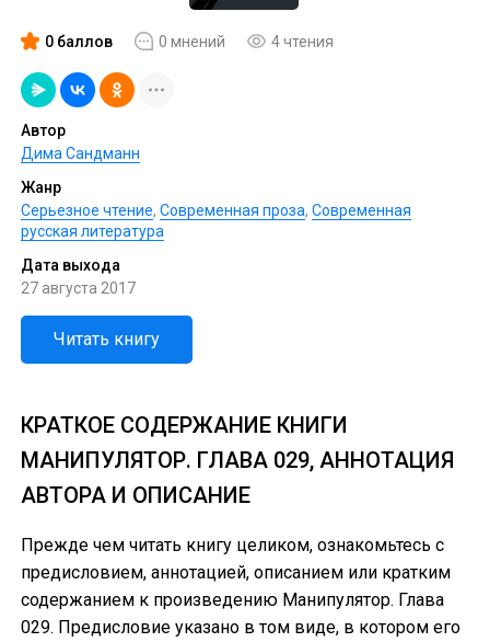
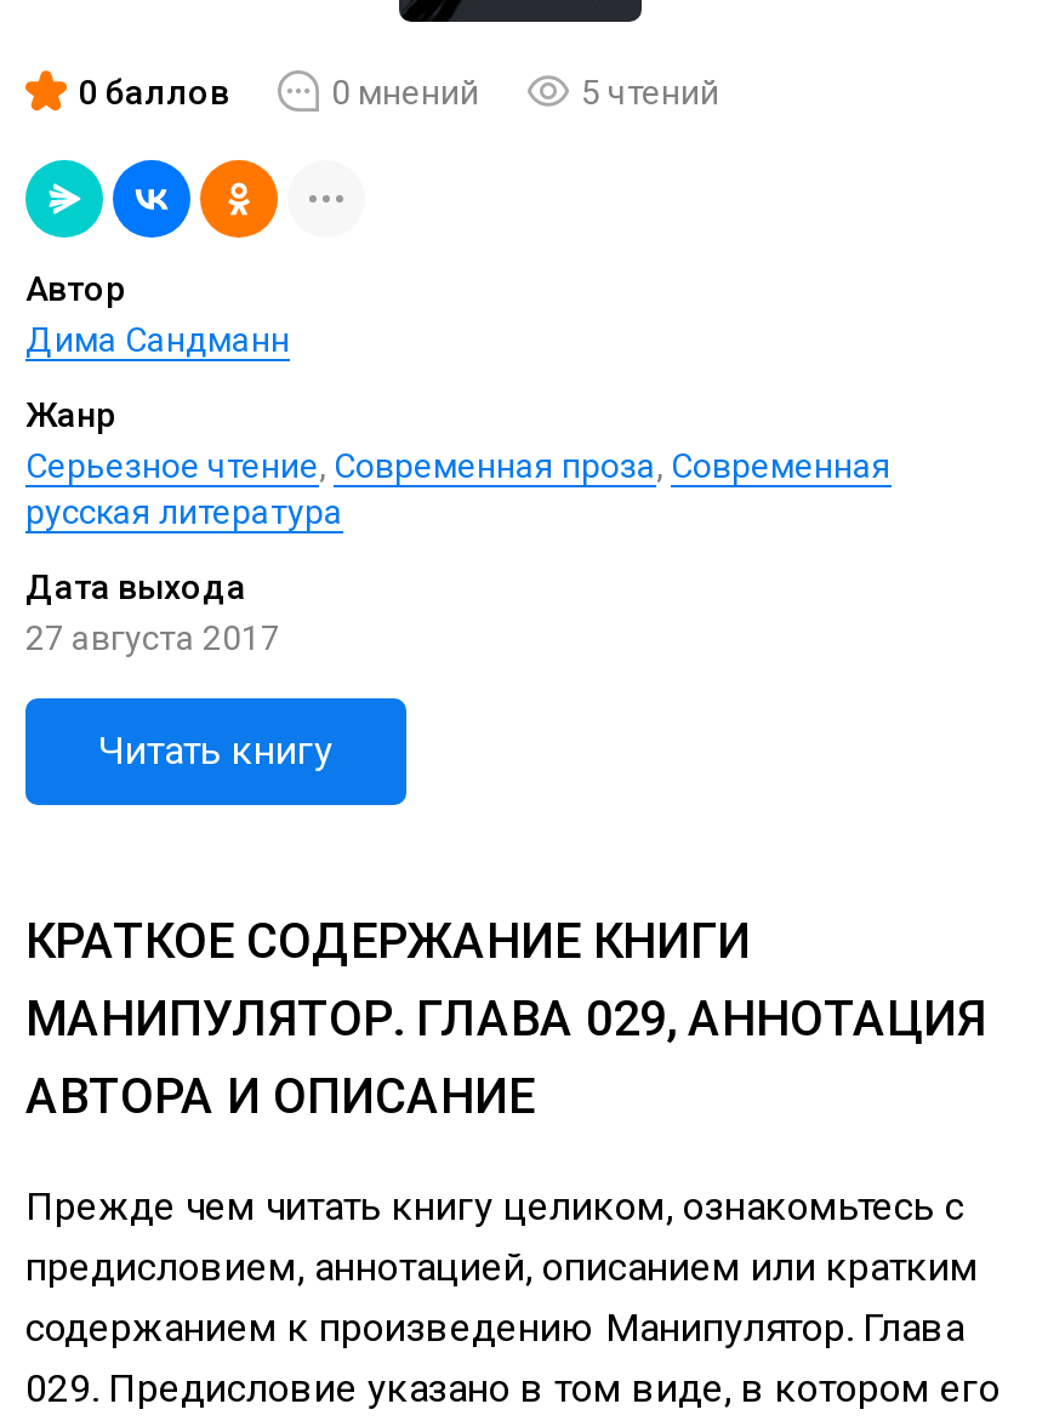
[271,32,334,50] 4 чтения -> [581,72,719,110] 5 чтений

